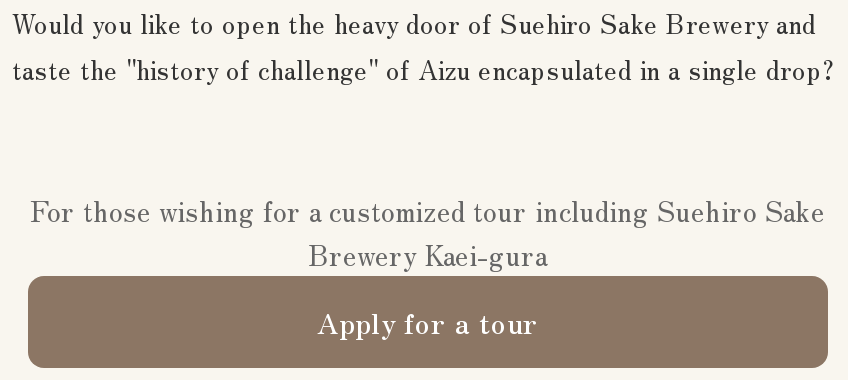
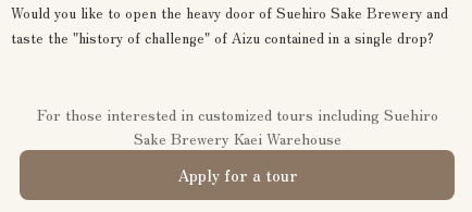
[12,50,834,88] taste the "history of challenge" of Aizu encapsulated in a single drop? -> [11,27,434,48] taste the "history of challenge" of Aizu contained in a single drop?
[31,190,825,274] For those wishing for a customized tour including Suehiro Sake | Brewery Kaei-gura -> [36,103,438,149] For those interested in customized tours including Suehiro | Sake Brewery Kaei Warehouse

